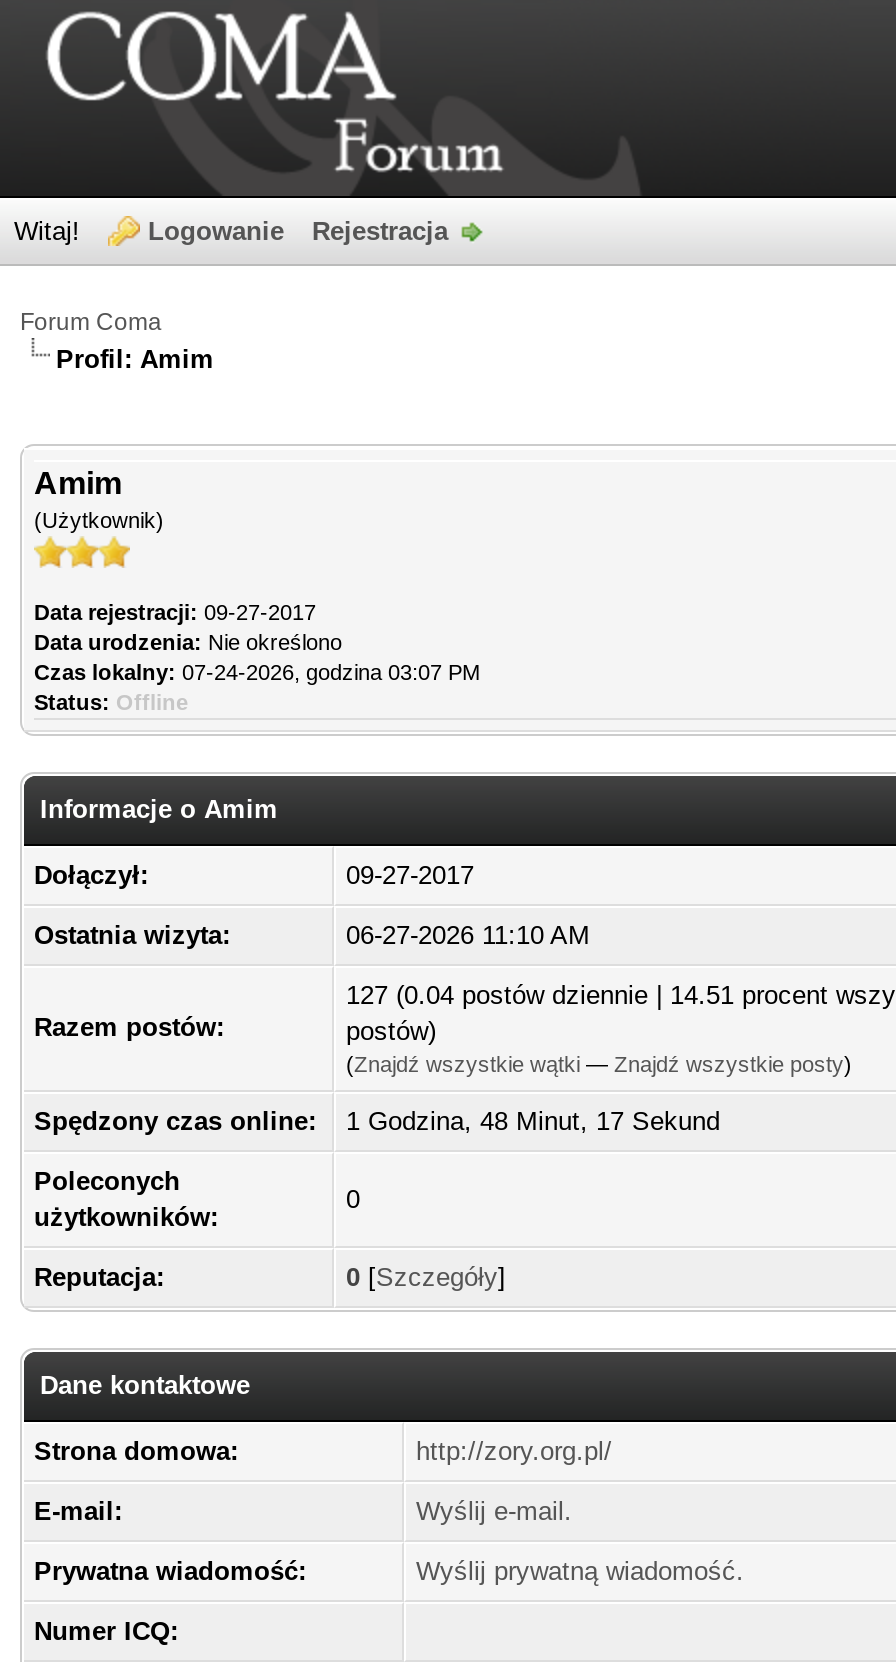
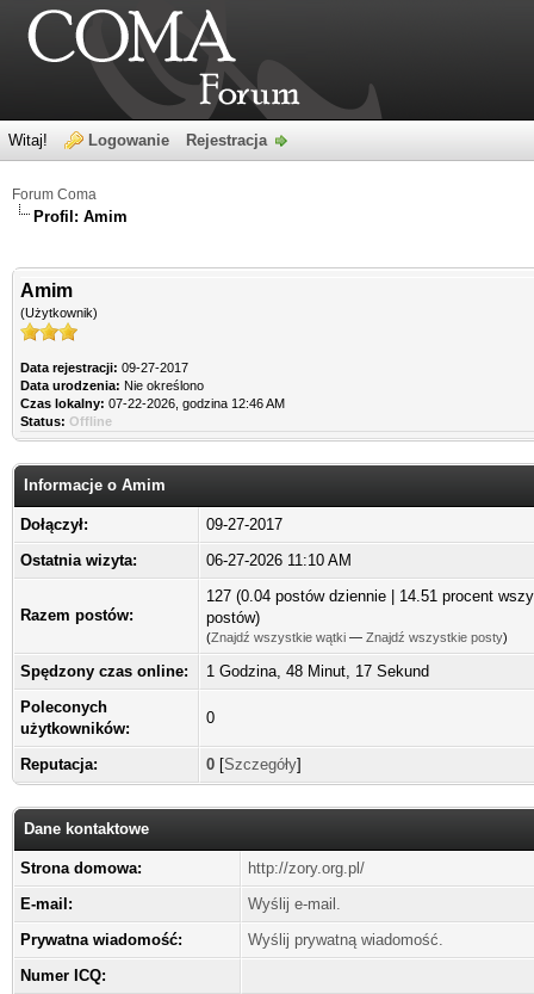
[34,660,480,684] Czas lokalny: 07-24-2026, godzina 03:07 PM -> [20,396,285,410] Czas lokalny: 07-22-2026, godzina 12:46 AM

